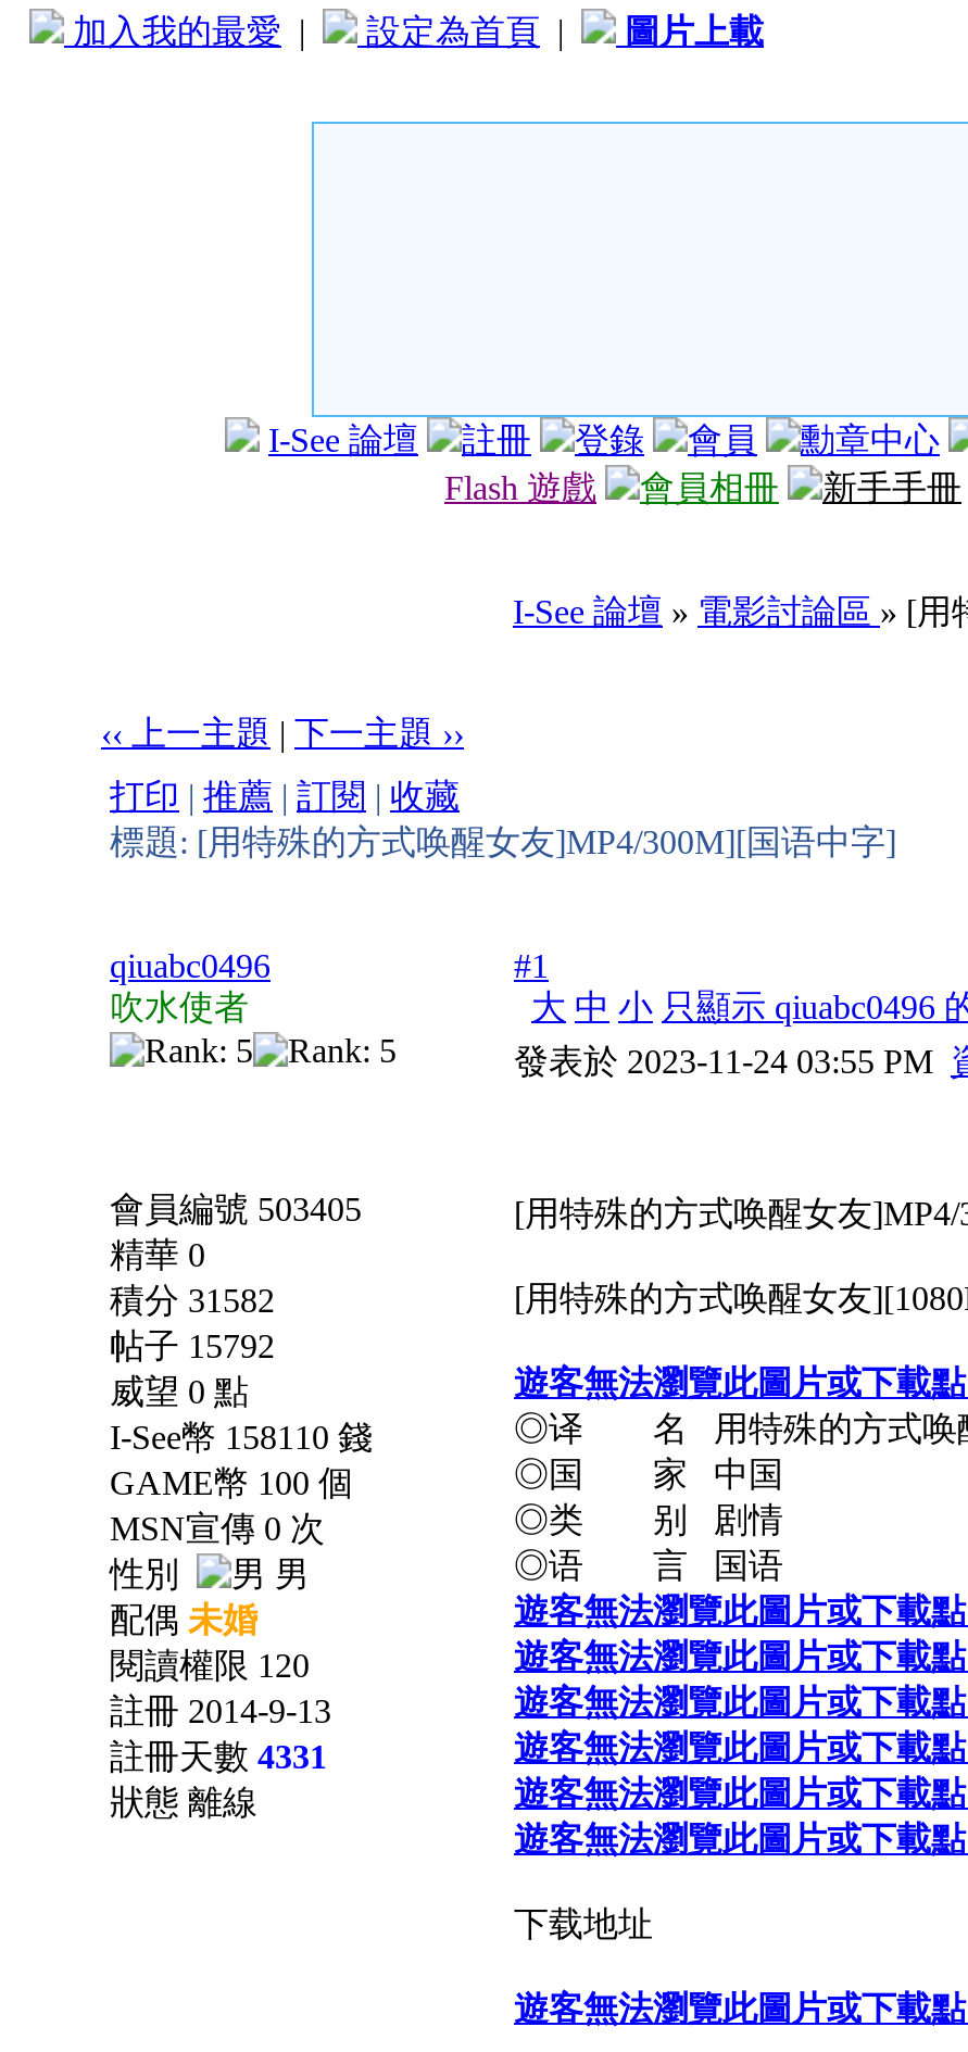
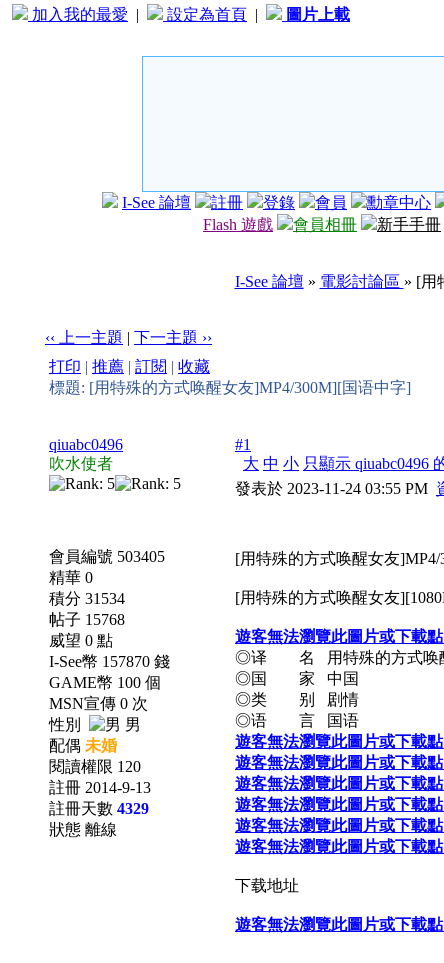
[110,1282,275,1319] 積分 31582 -> [49,590,125,607] 積分 31534
[110,1327,275,1364] 帖子 15792 -> [49,611,125,628] 帖子 15768
[110,1419,373,1456] I-See幣 158110 錢 -> [49,653,170,670] I-See幣 157870 錢
[110,1738,327,1775] 註冊天數4331 -> [49,800,149,817] 註冊天數4329

